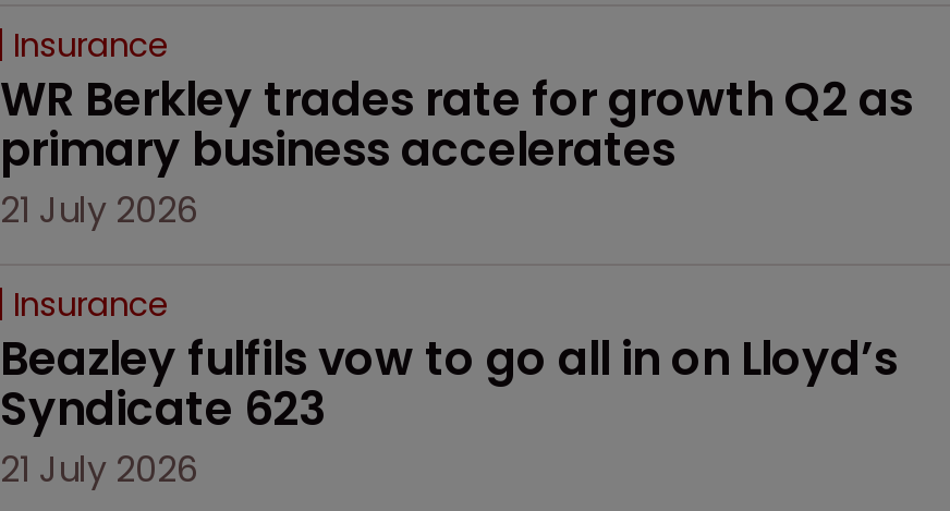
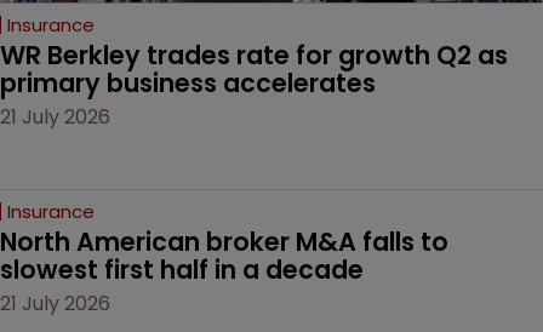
[0,328,909,441] Beazley fulfils vow to go all in on Lloyd’s | Syndicate 623 -> [0,225,455,288] North American broker M&A falls to | slowest first half in a decade

